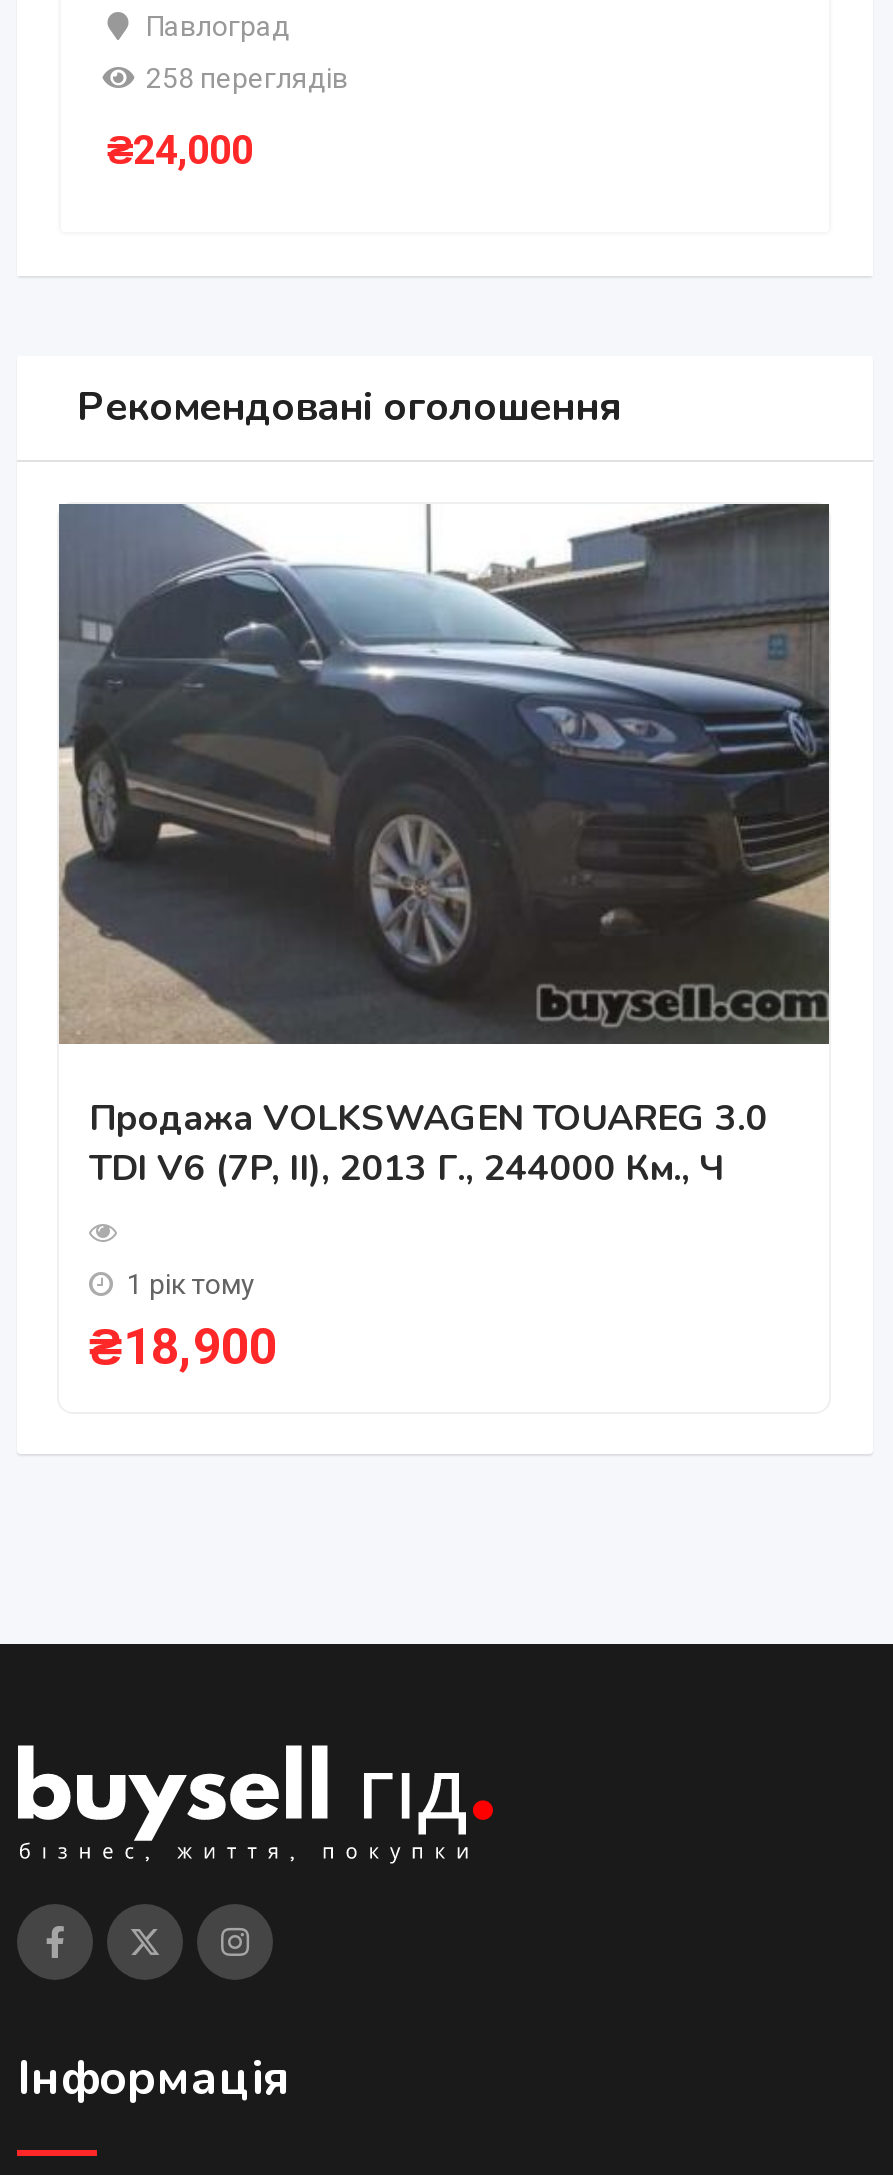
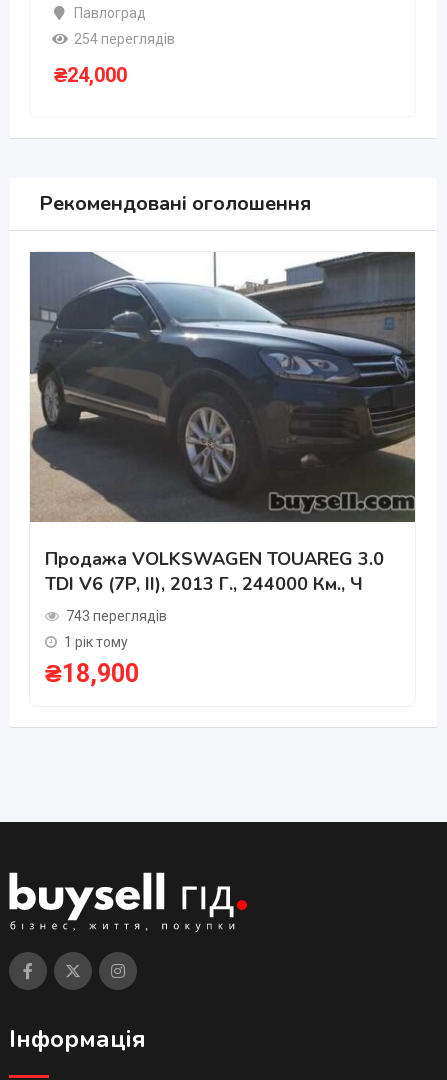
[146,62,348,94] 258 переглядів -> [73,31,174,47] 254 переглядів
none -> [66,607,167,623] 743 переглядів

